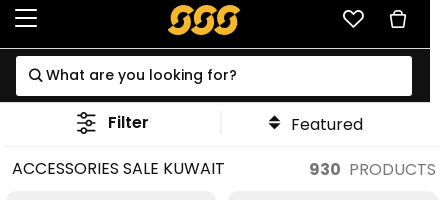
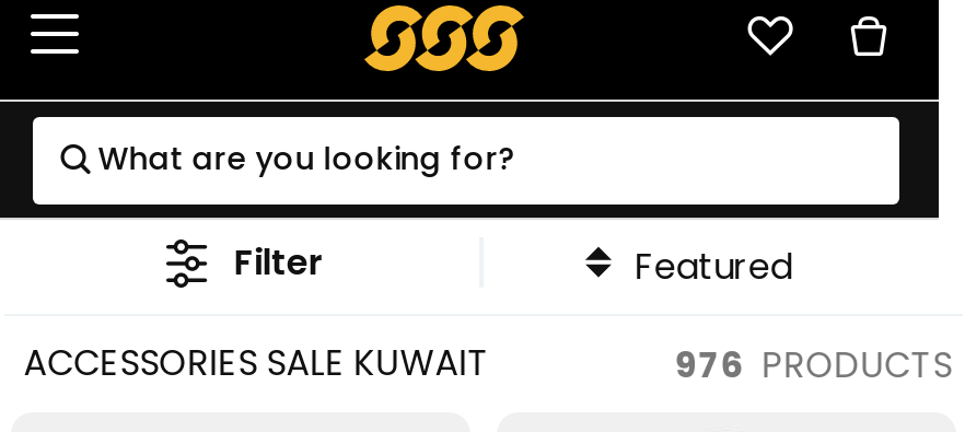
[309,157,436,180] 930 PRODUCTS -> [674,339,952,389] 976 PRODUCTS

